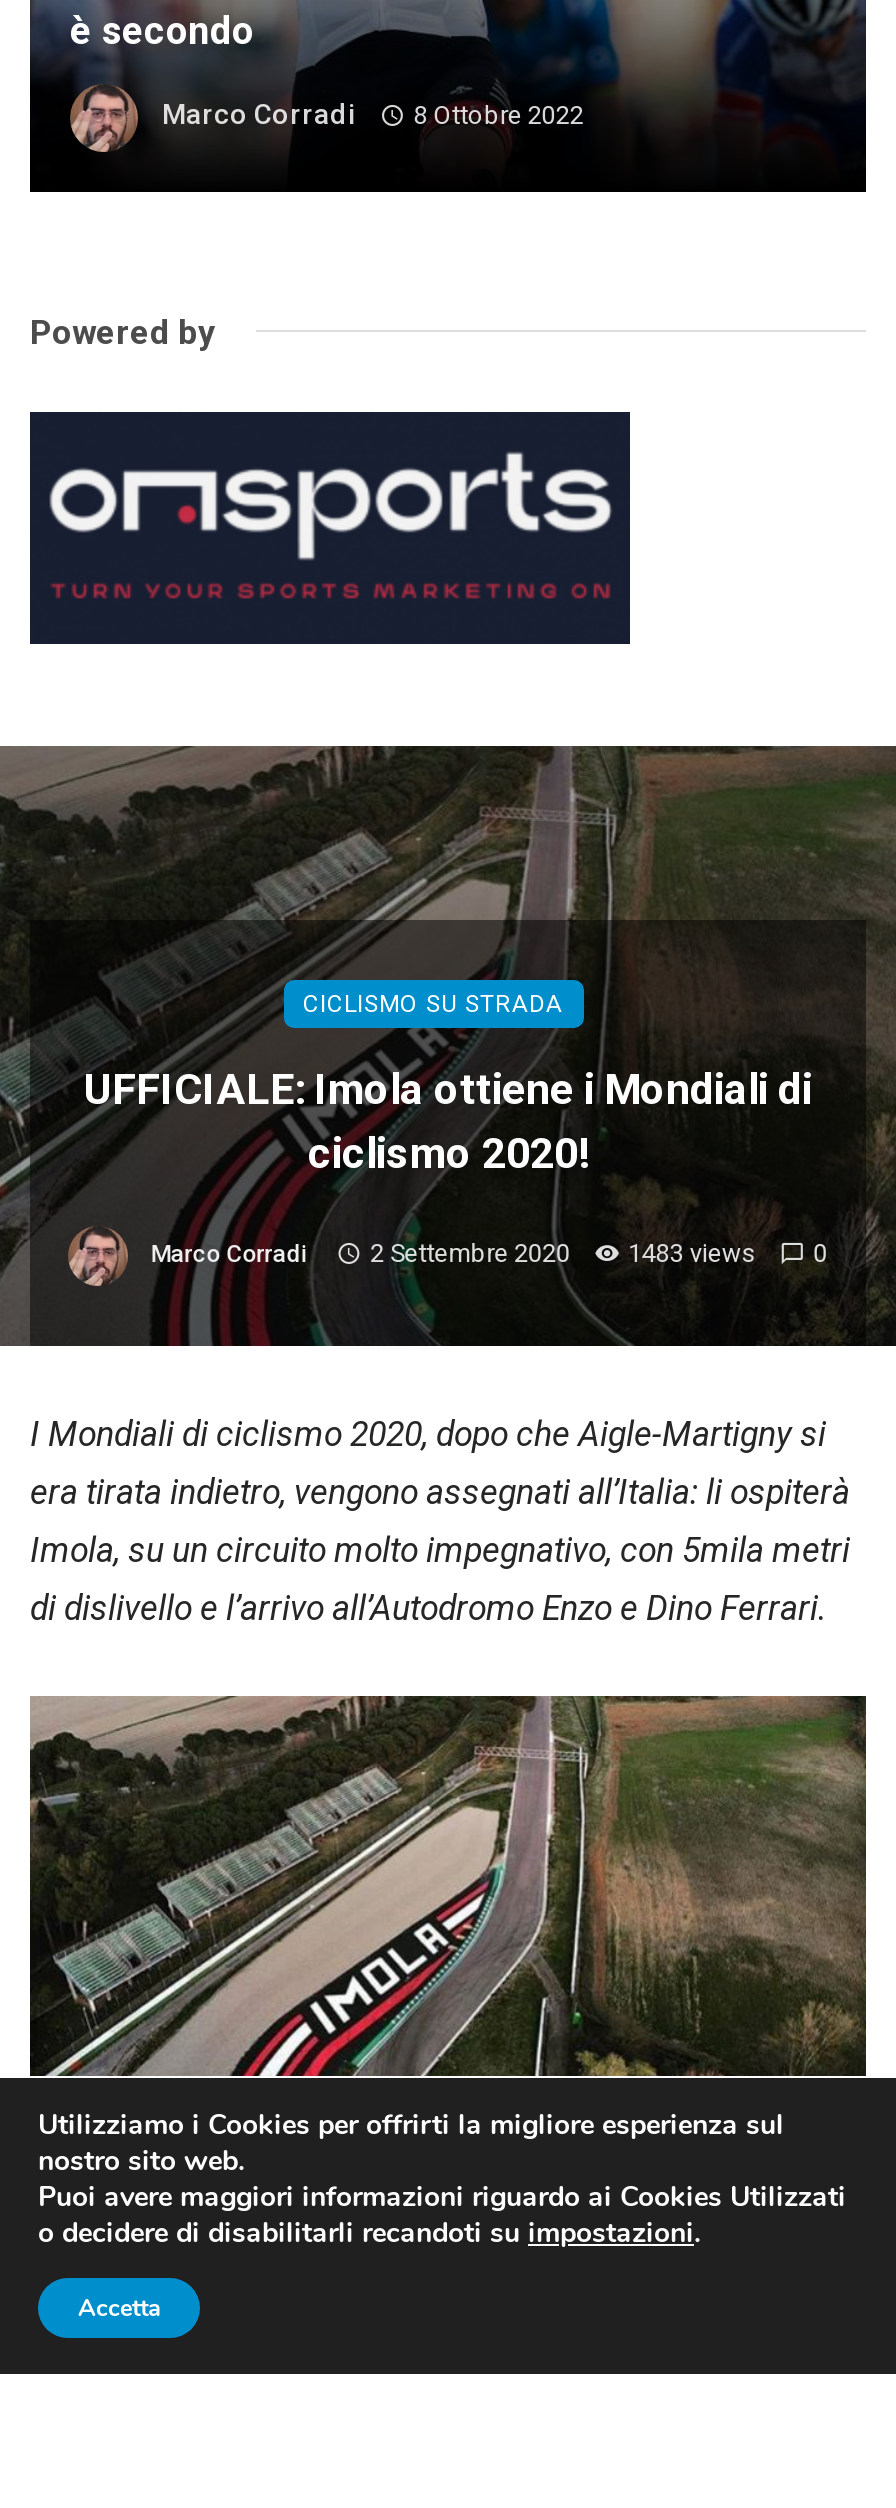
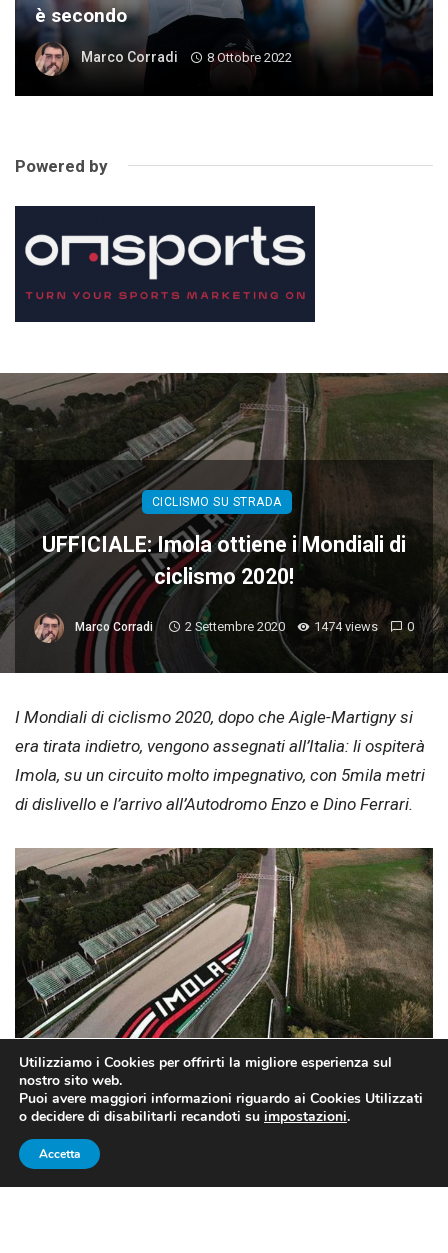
[370,1238,828,1268] 2 Settembre 2020 1483 views 0 -> [185,619,414,634] 2 Settembre 2020 1474 views 0

